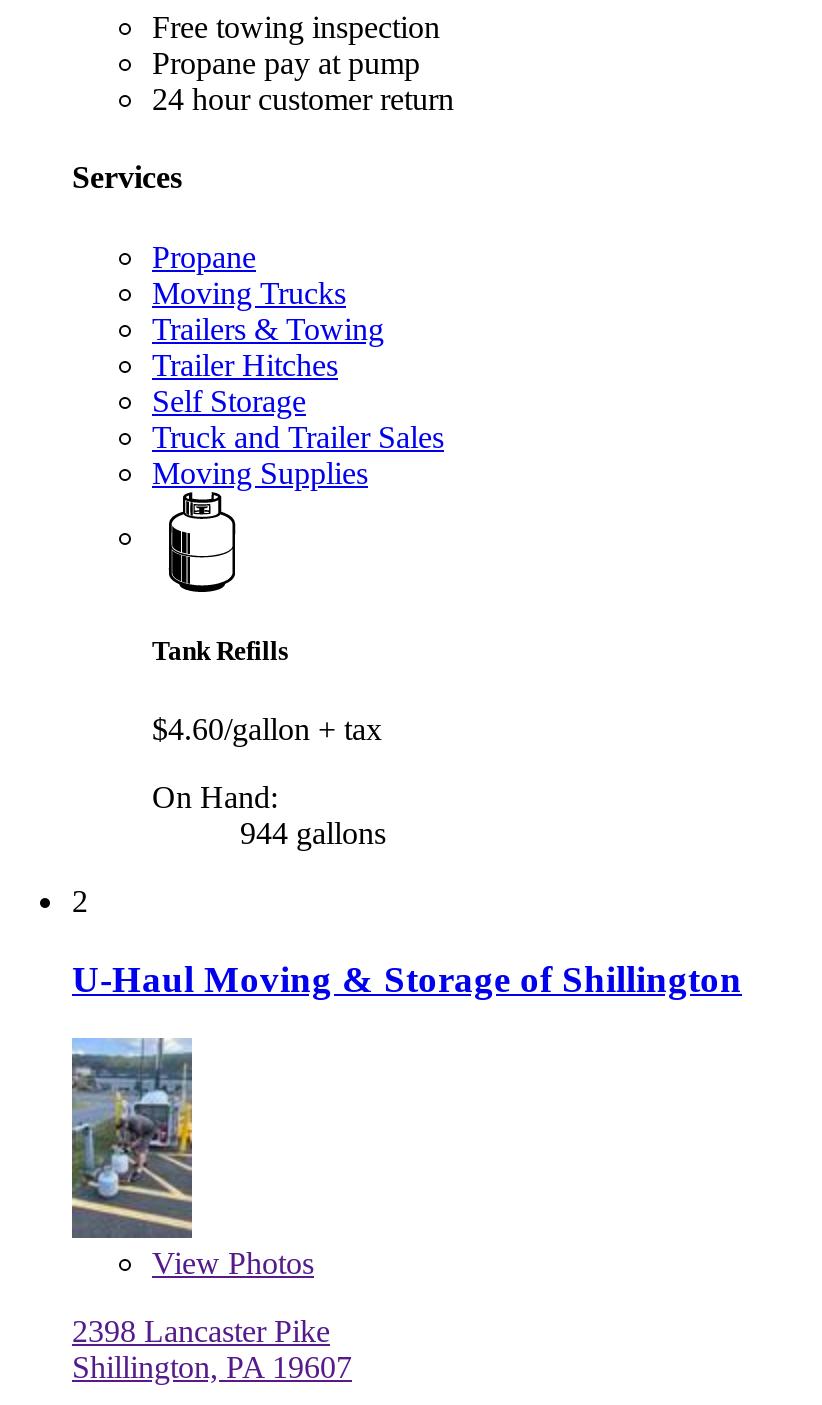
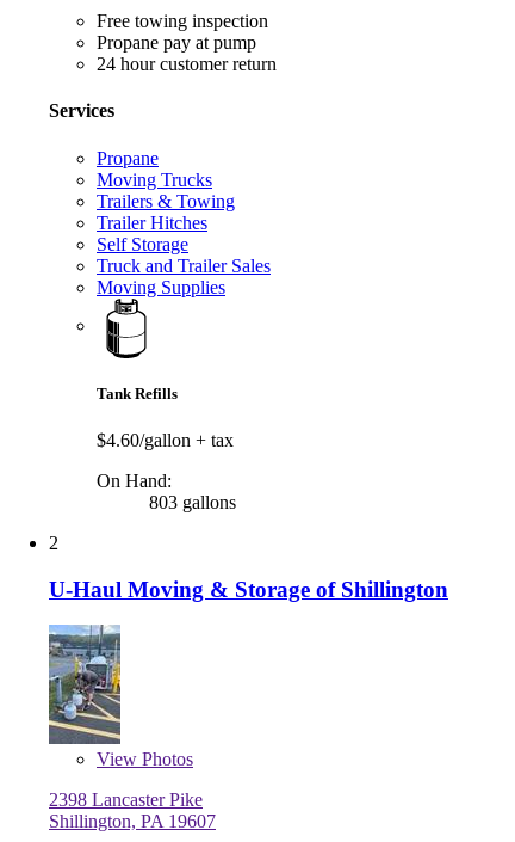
[232,816,386,850] 944 gallons -> [144,492,236,512] 803 gallons

